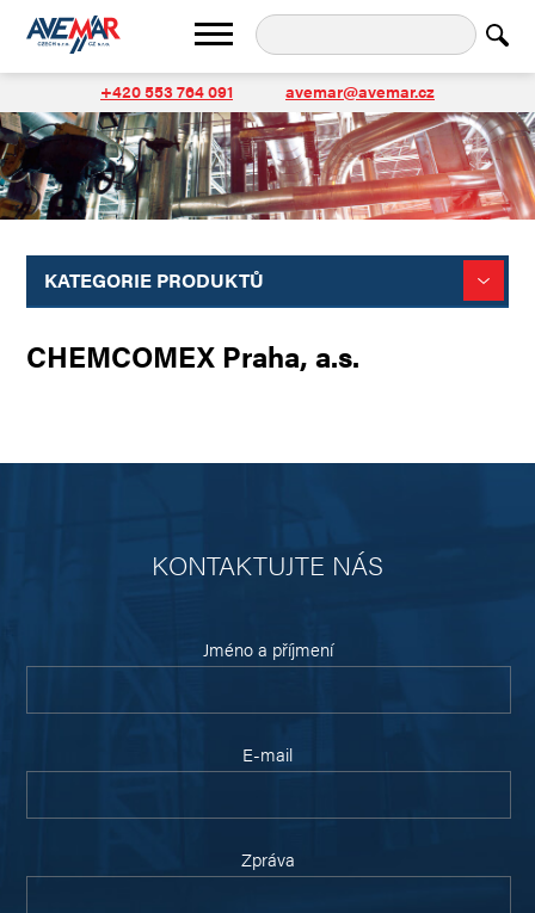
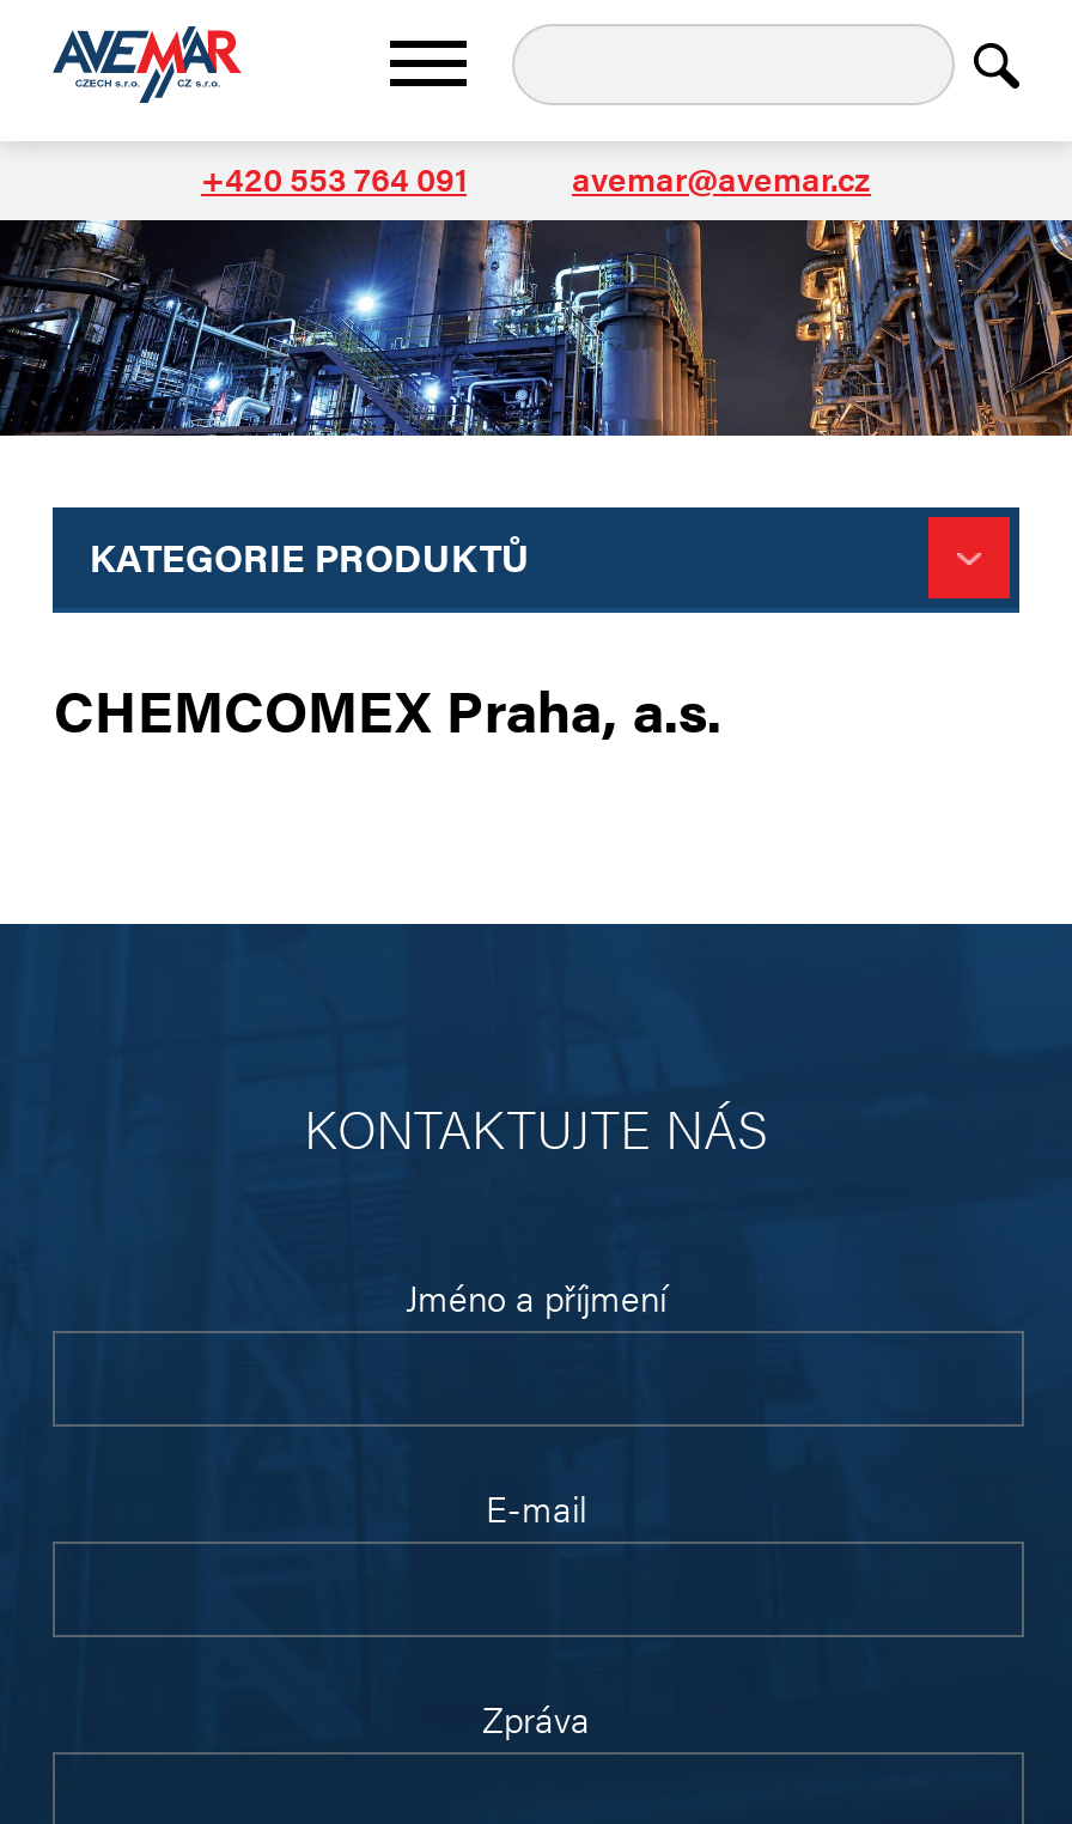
[4,111,531,221] [image] -> [7,218,1065,438] [image]

